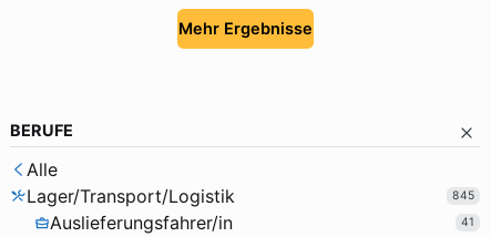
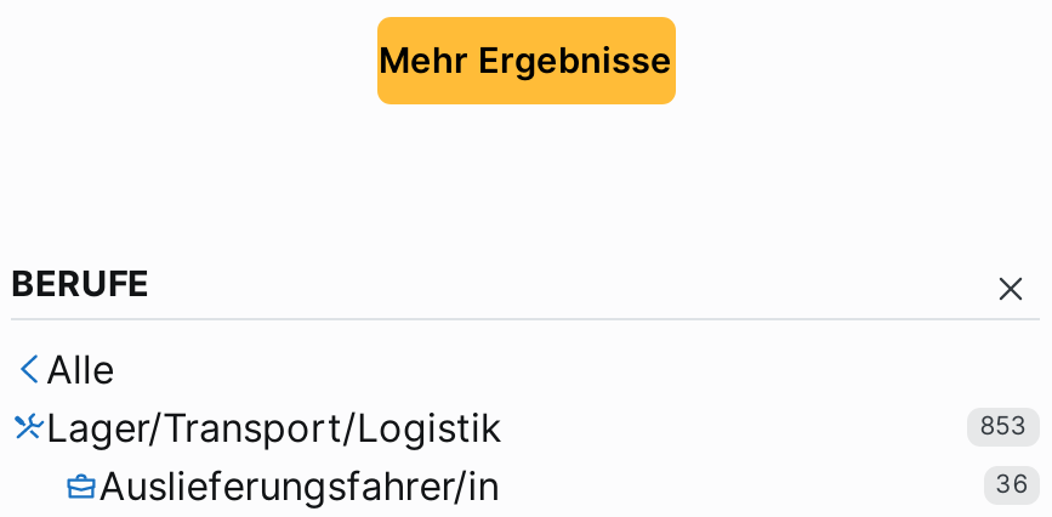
[452,188,474,203] 845 -> [980,411,1028,442] 853
[461,215,474,229] 41 -> [995,469,1028,500] 36

